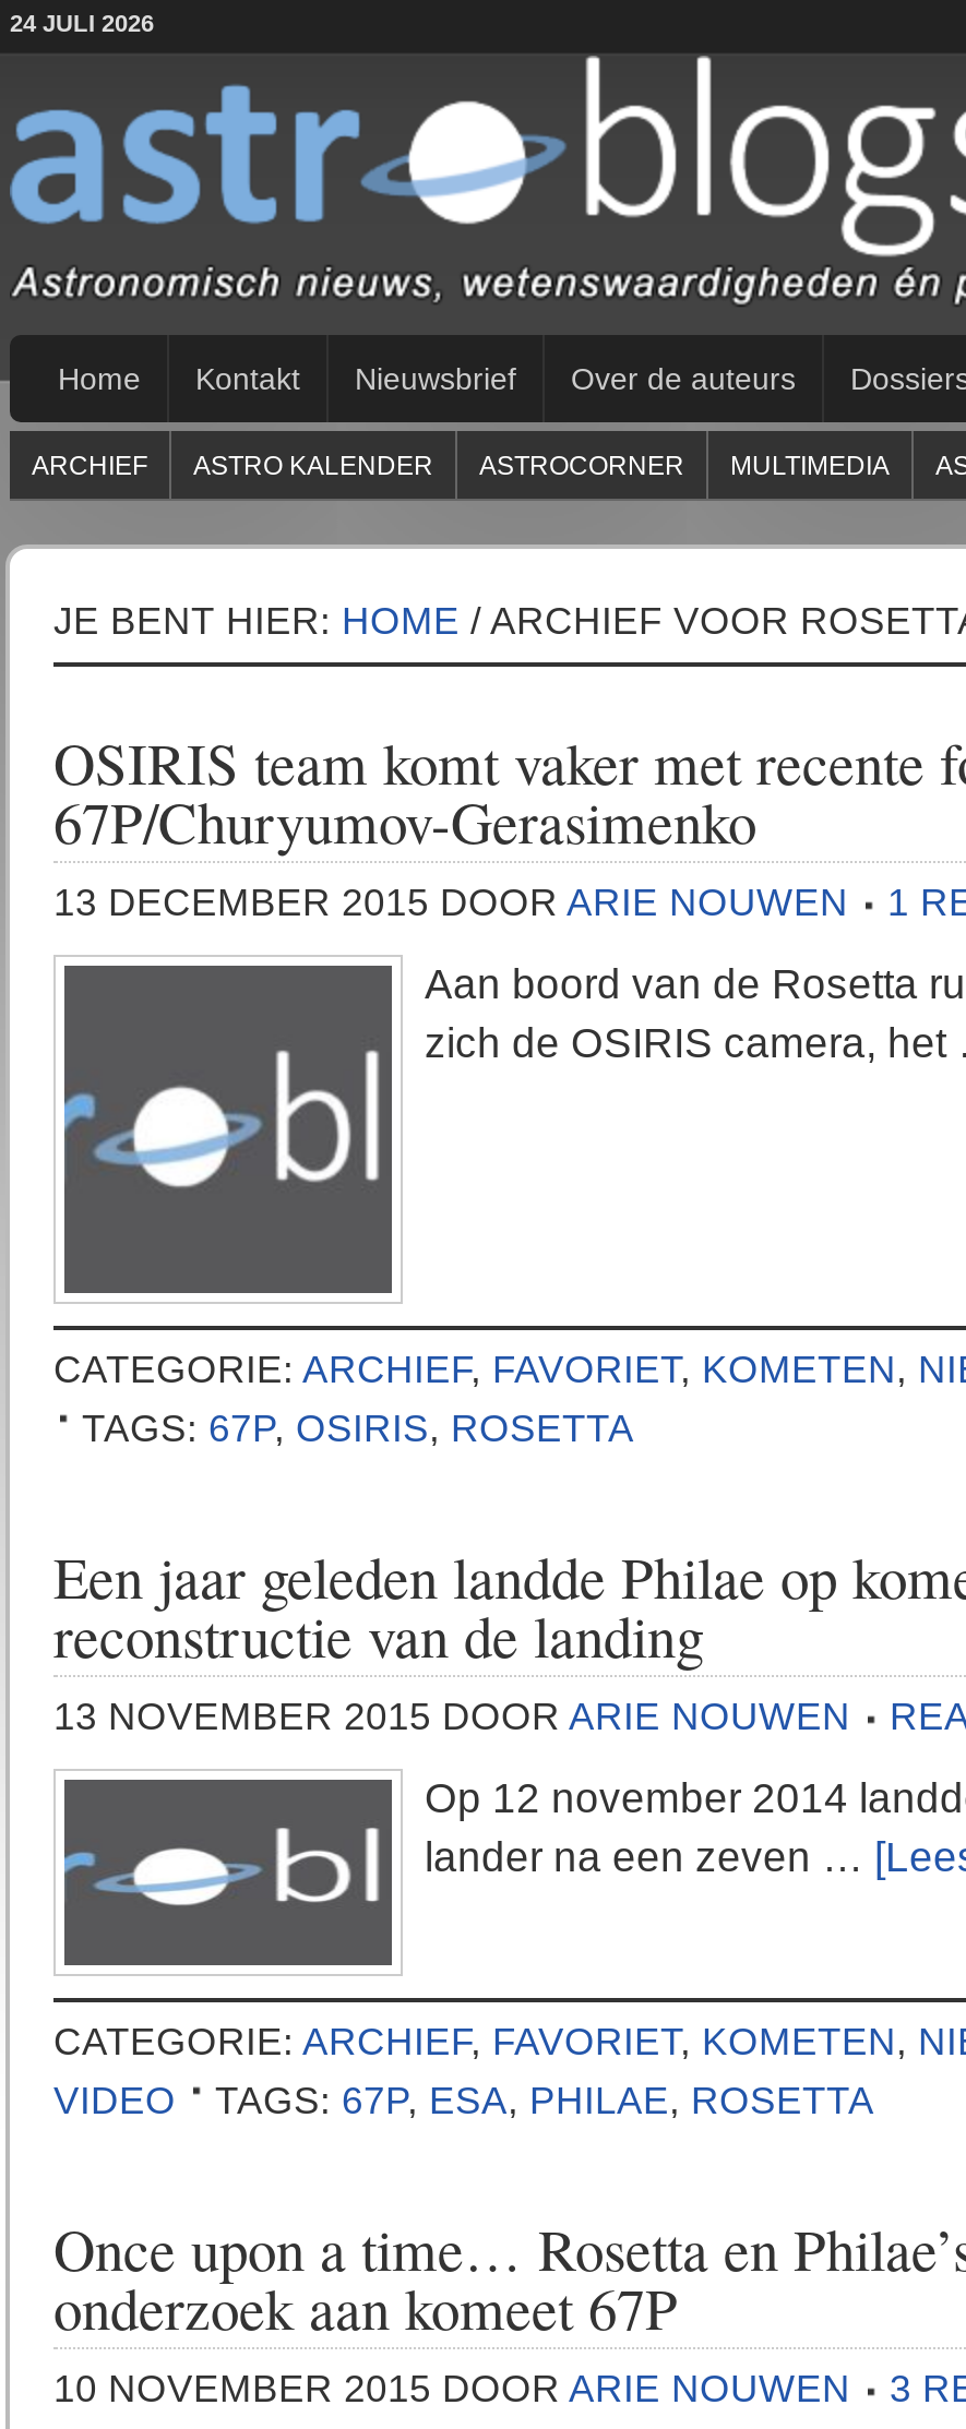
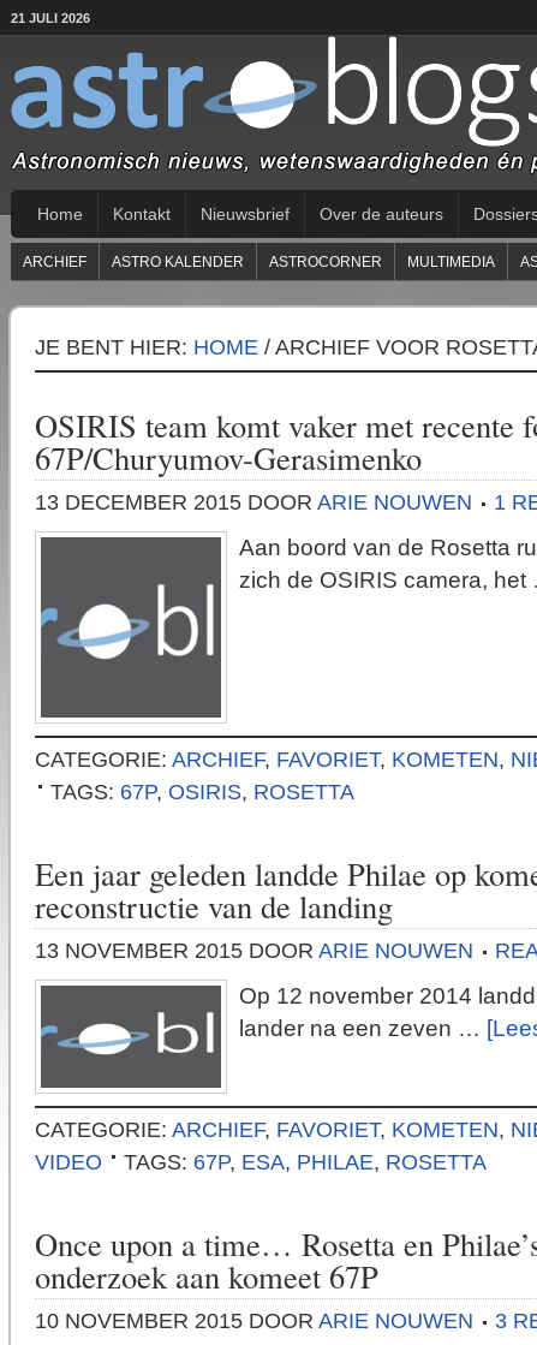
[10,10,154,36] 24 JULI 2026 -> [11,11,90,25] 21 JULI 2026

